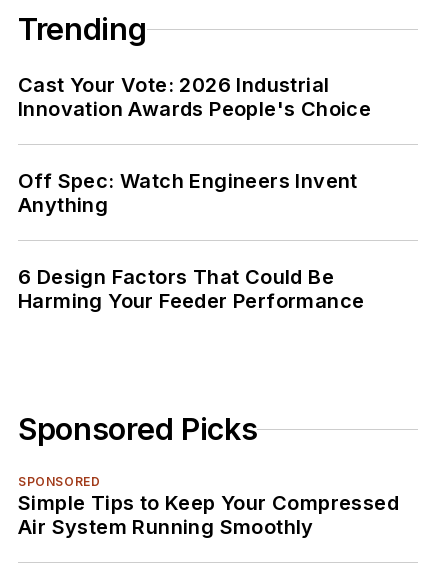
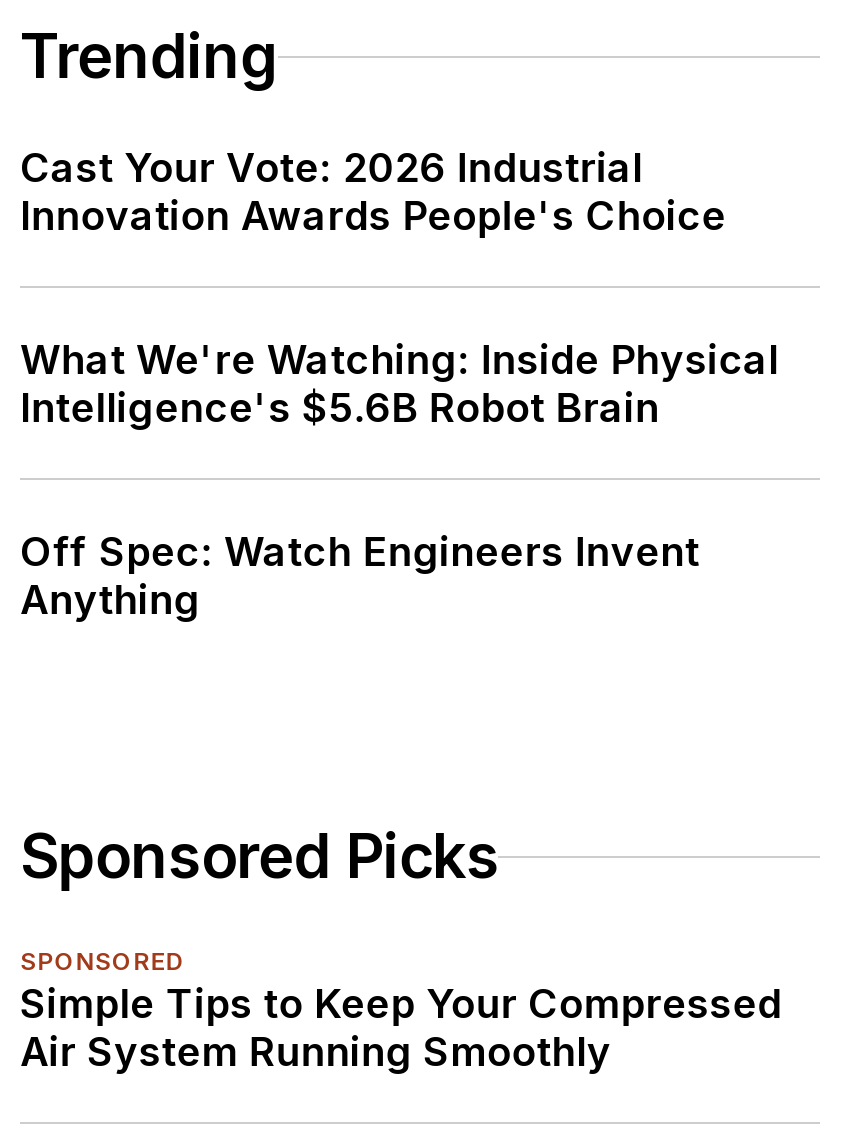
none -> [20,336,779,432] What We're Watching: Inside Physical | Intelligence's $5.6B Robot Brain
moved [18,169,358,217] -> [20,528,700,624]: Off Spec: Watch Engineers Invent | Anything
[18,265,364,313] 6 Design Factors That Could Be | Harming Your Feeder Performance -> none

